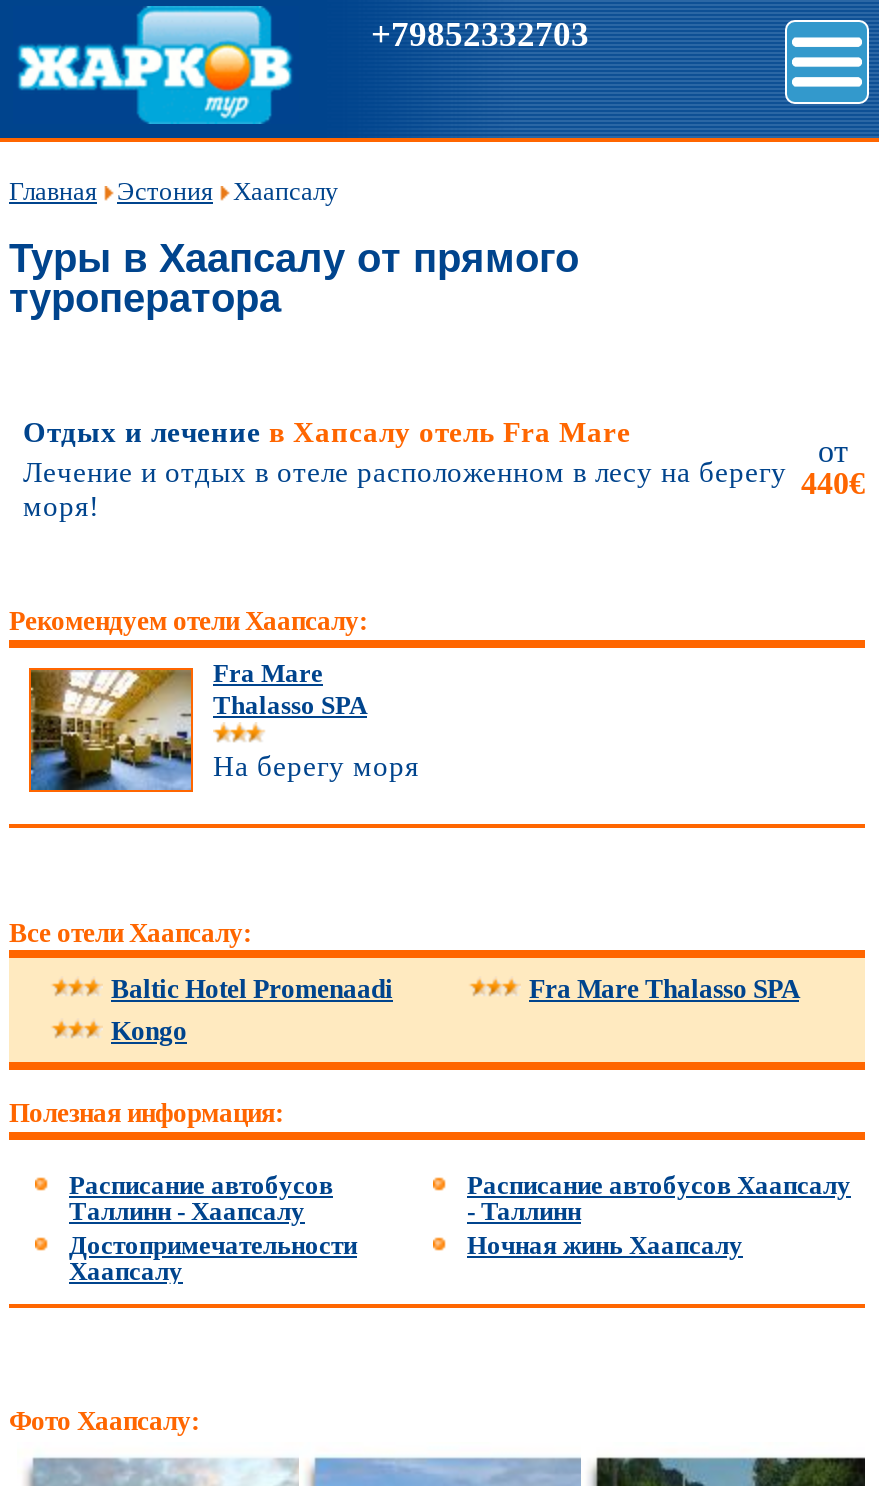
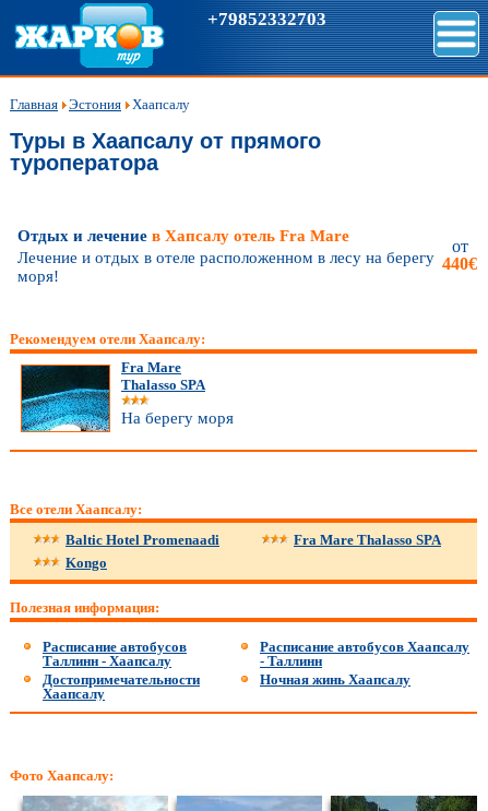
[29,668,193,792] [image] -> [21,365,110,432] [image]

